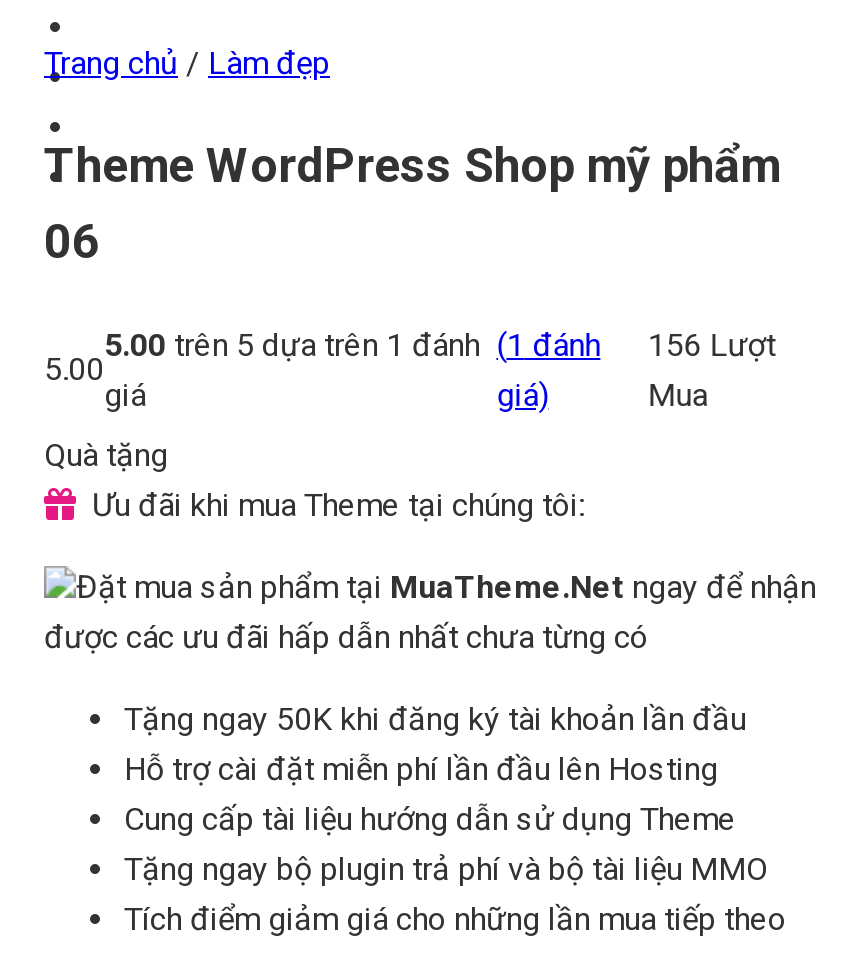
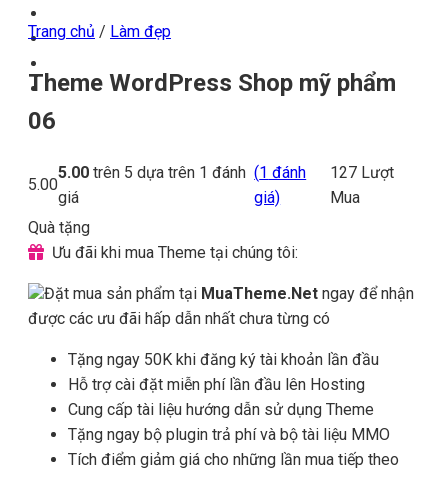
[104,326,775,364] 5.00 trên 5 dựa trên 1 đánh (1 đánh 156 Lượt -> [58,163,394,182] 5.00 trên 5 dựa trên 1 đánh (1 đánh 127 Lượt

